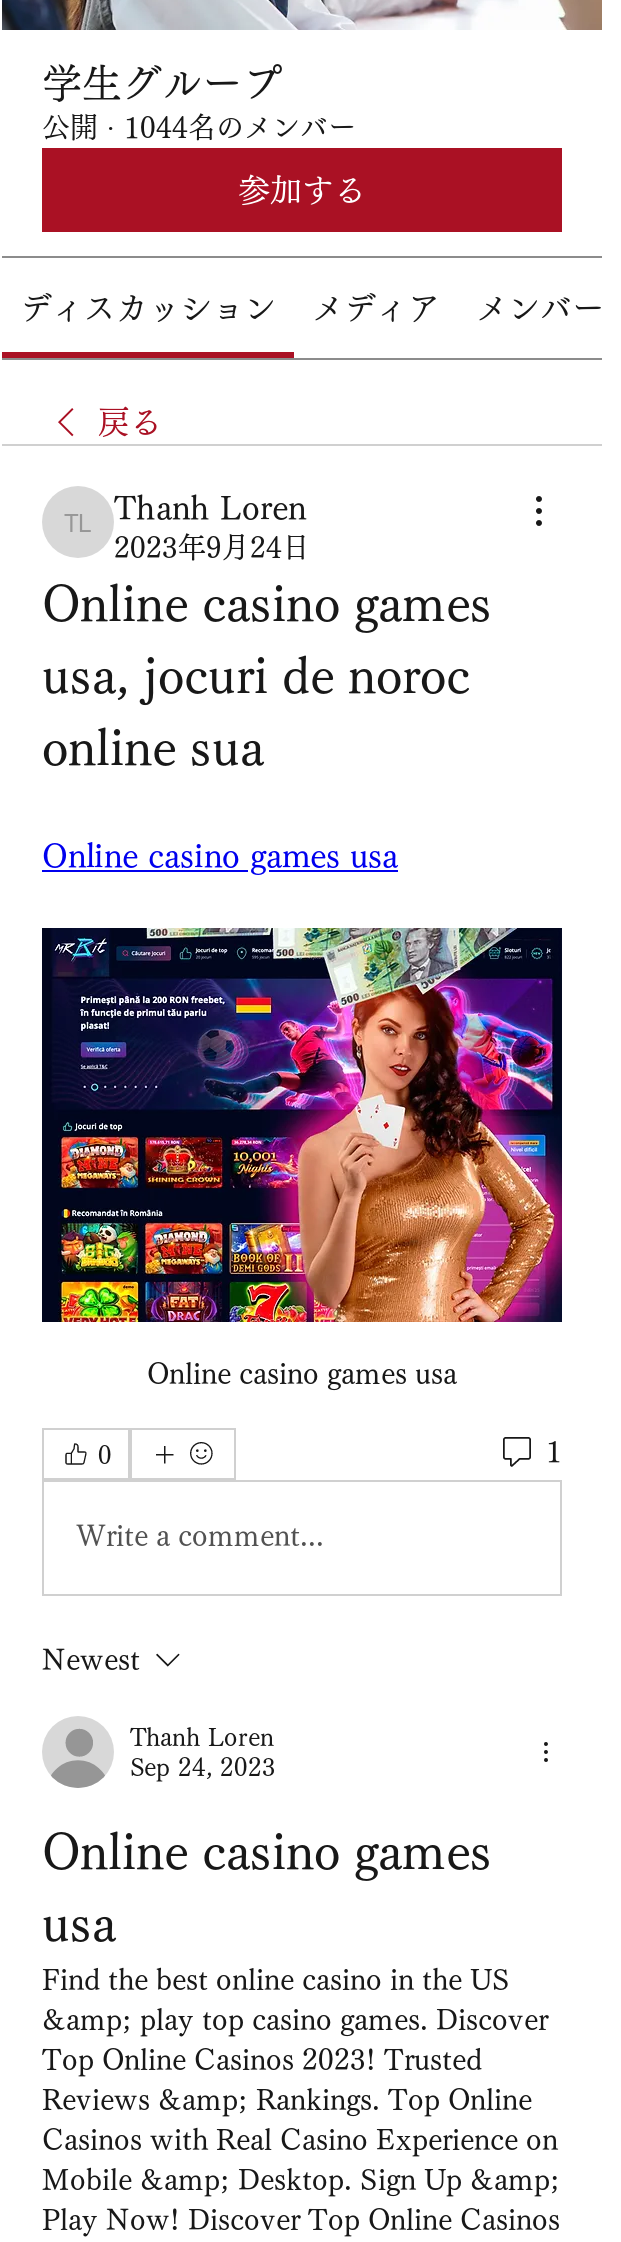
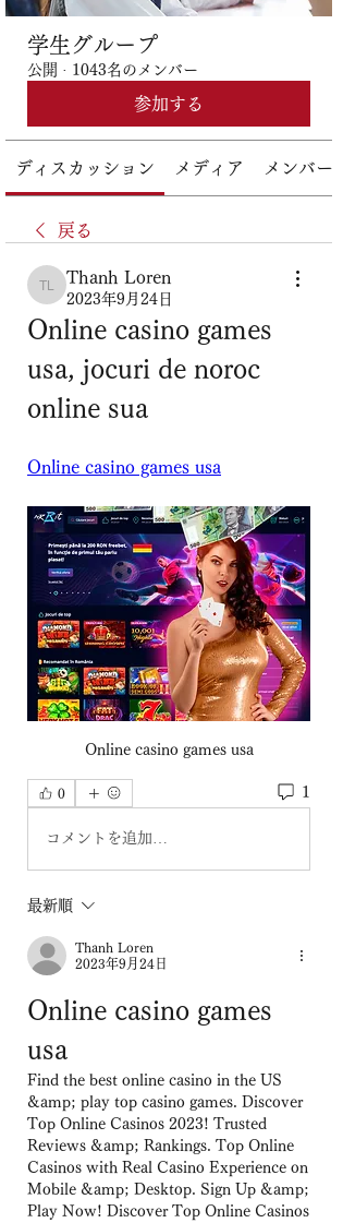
[42,114,356,142] 公開 · 1044名のメンバー -> [27,62,198,77] 公開 · 1043名のメンバー
[76,1522,324,1550] Write a comment... -> [46,830,168,846] コメントを追加…
[42,1645,140,1673] Newest -> [27,897,73,913] 最新順
[130,1753,276,1777] Sep 24, 2023 -> [75,956,168,969] 2023年9月24日

